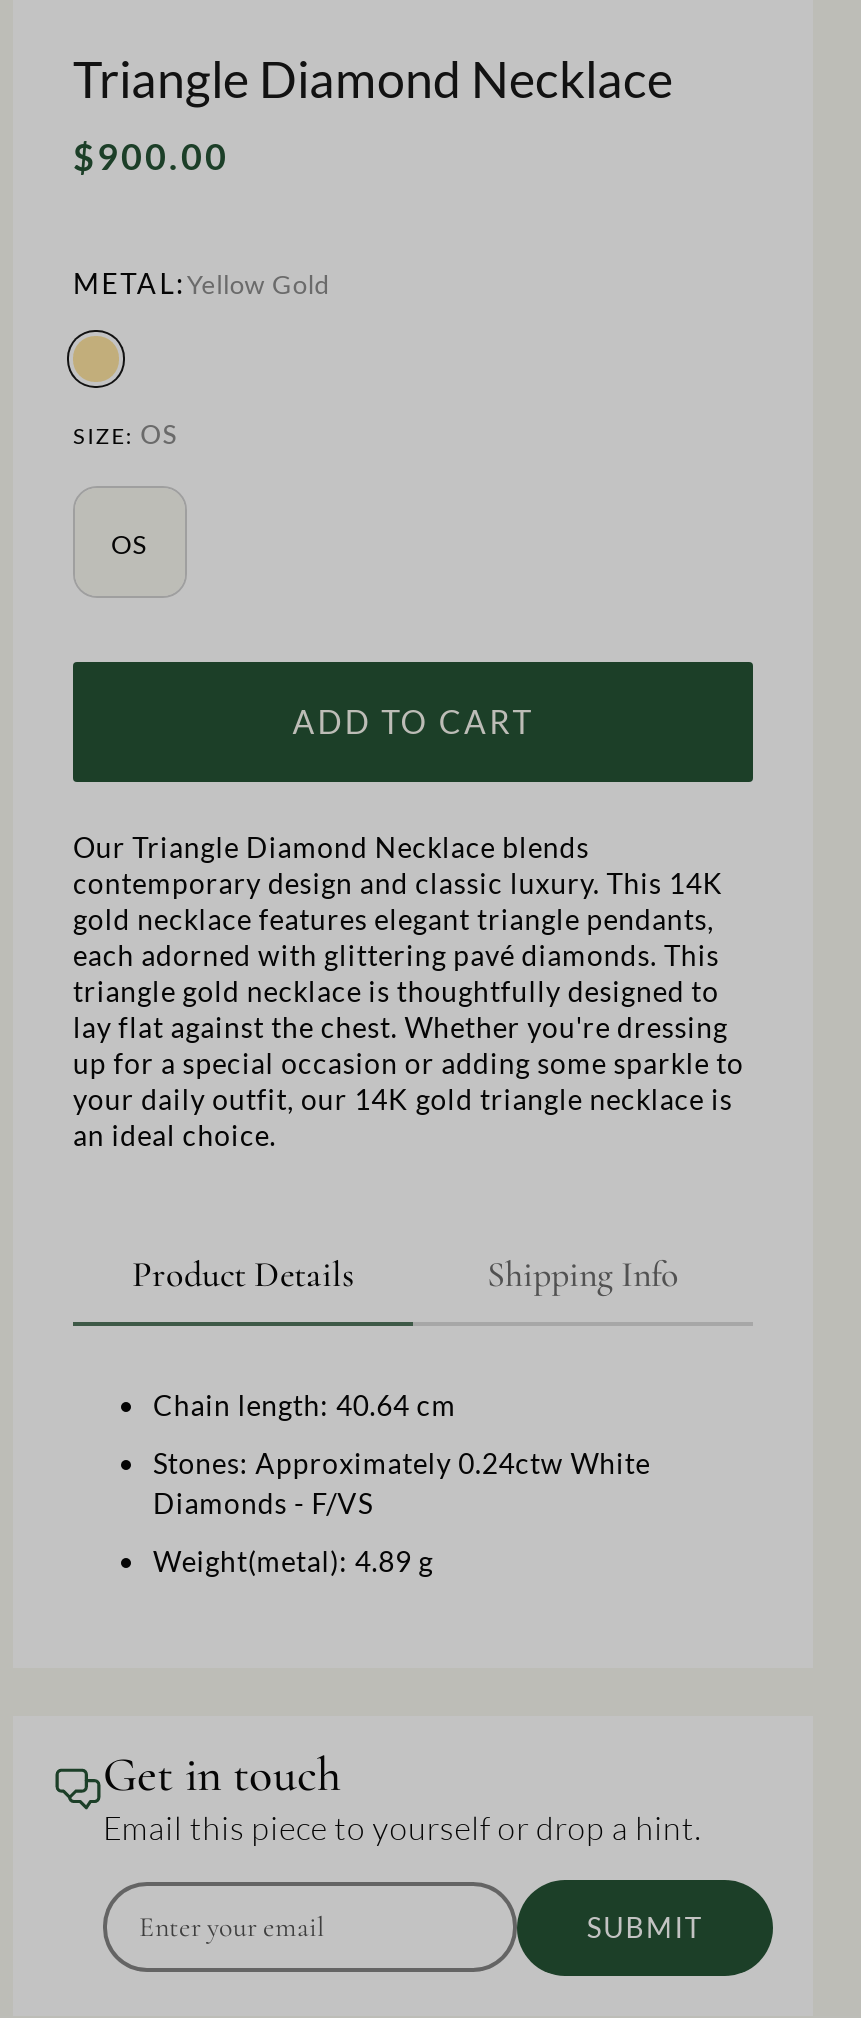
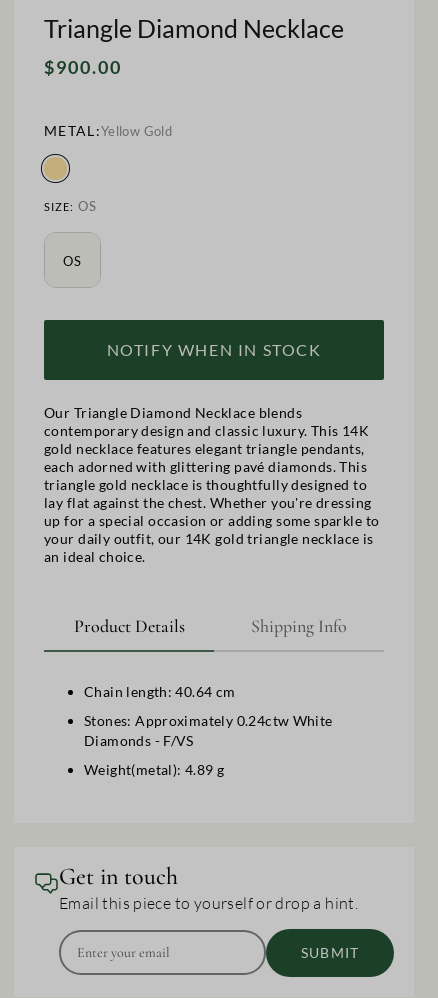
[292,701,534,739] ADD TO CART -> [106,339,321,358] NOTIFY WHEN IN STOCK

